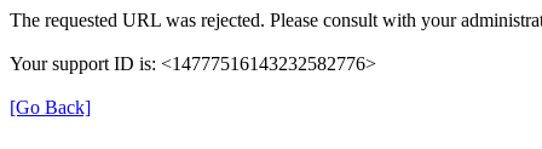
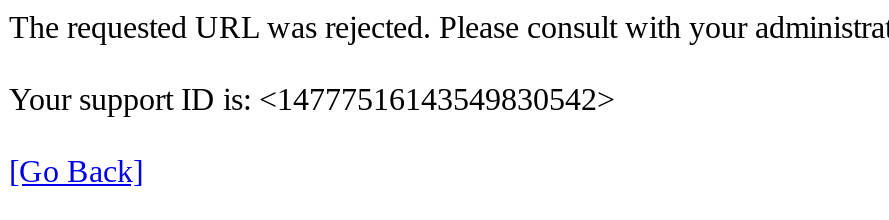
[10,53,376,74] Your support ID is: <14777516143232582776> -> [9,82,615,116] Your support ID is: <14777516143549830542>

